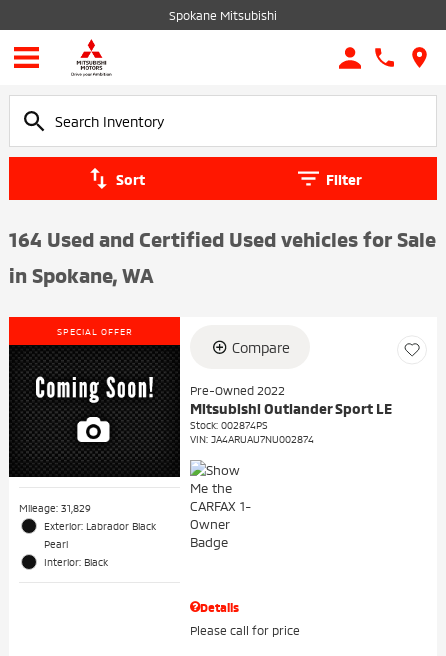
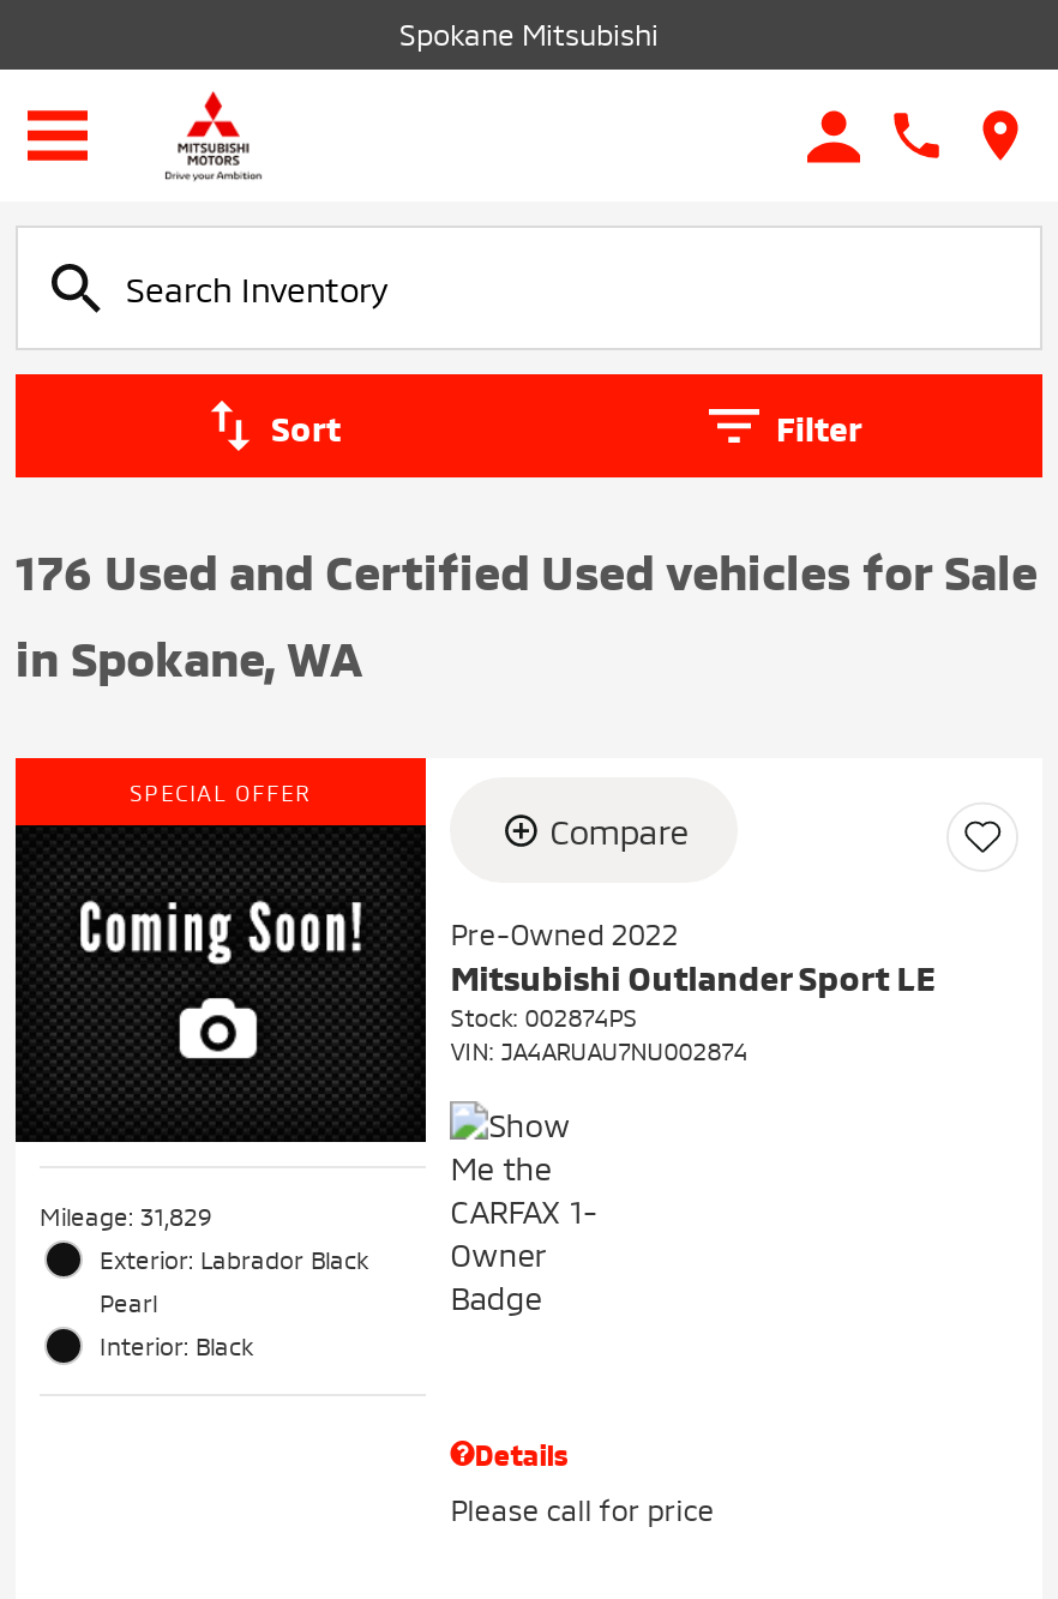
[9,224,436,252] 164 Used and Certified Used vehicles for Sale -> [16,535,1038,602] 176 Used and Certified Used vehicles for Sale

